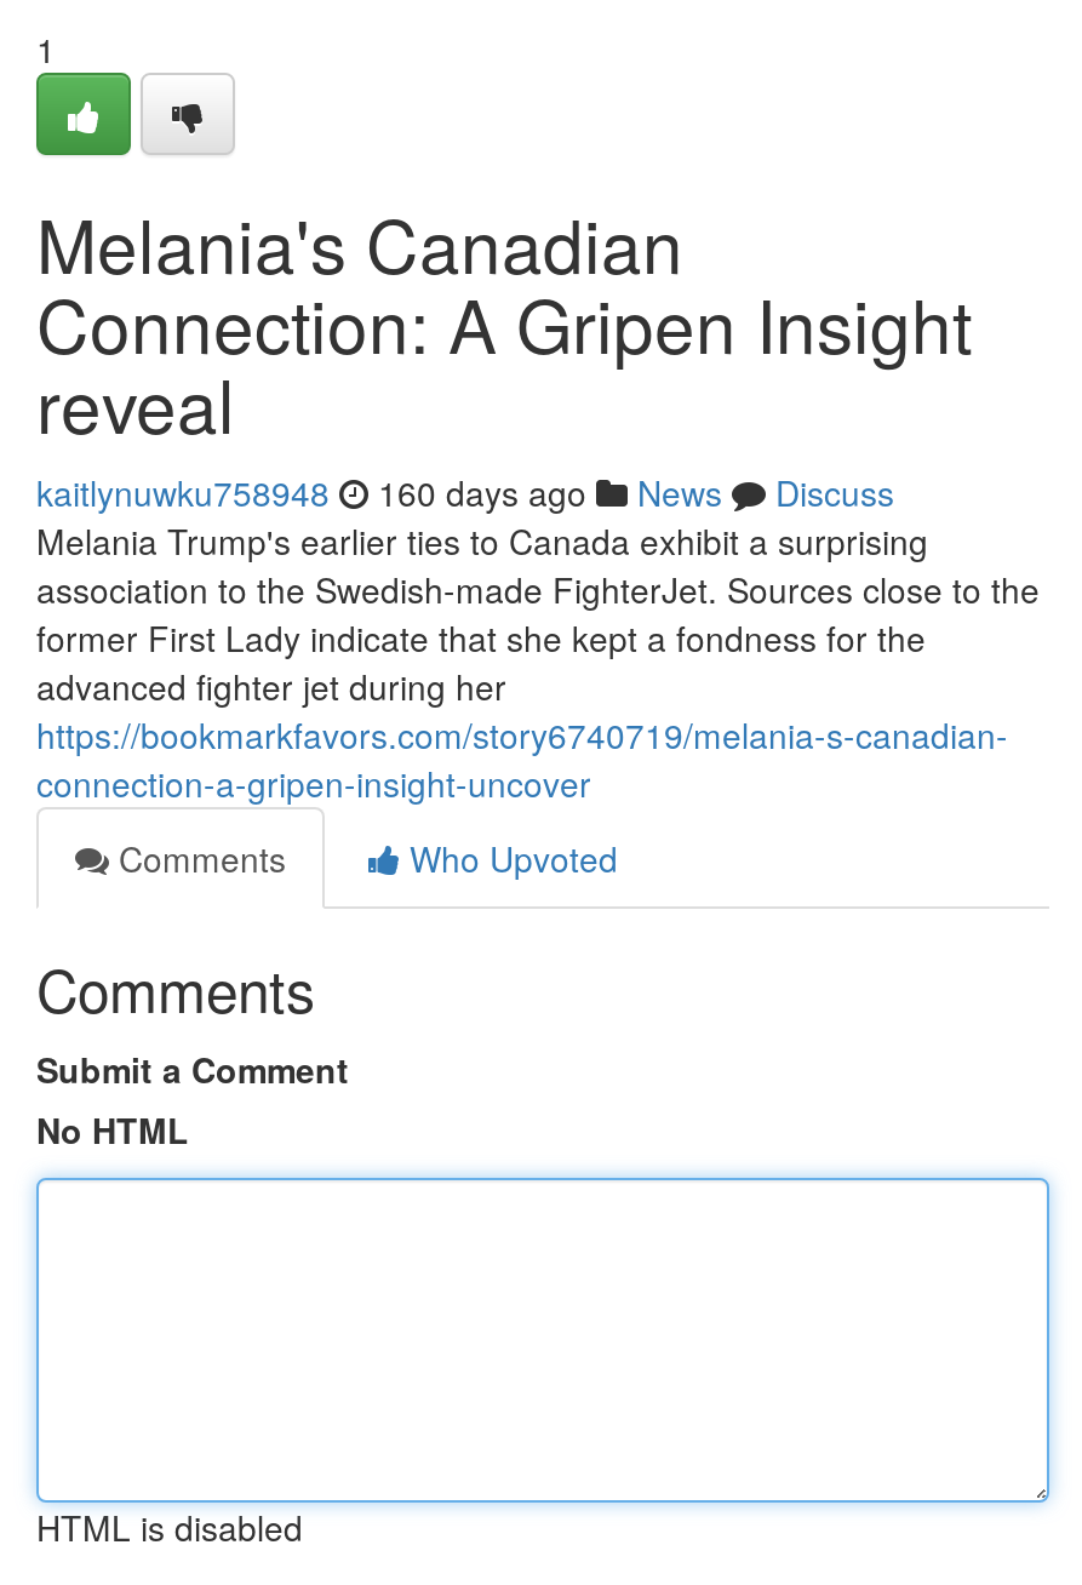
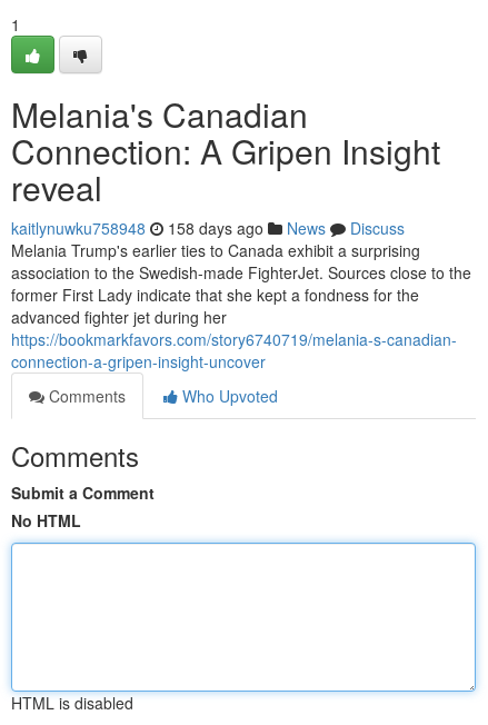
[36,468,894,516] kaitlynuwku758948 160 days ago News Discuss -> [11,217,405,239] kaitlynuwku758948 158 days ago News Discuss

